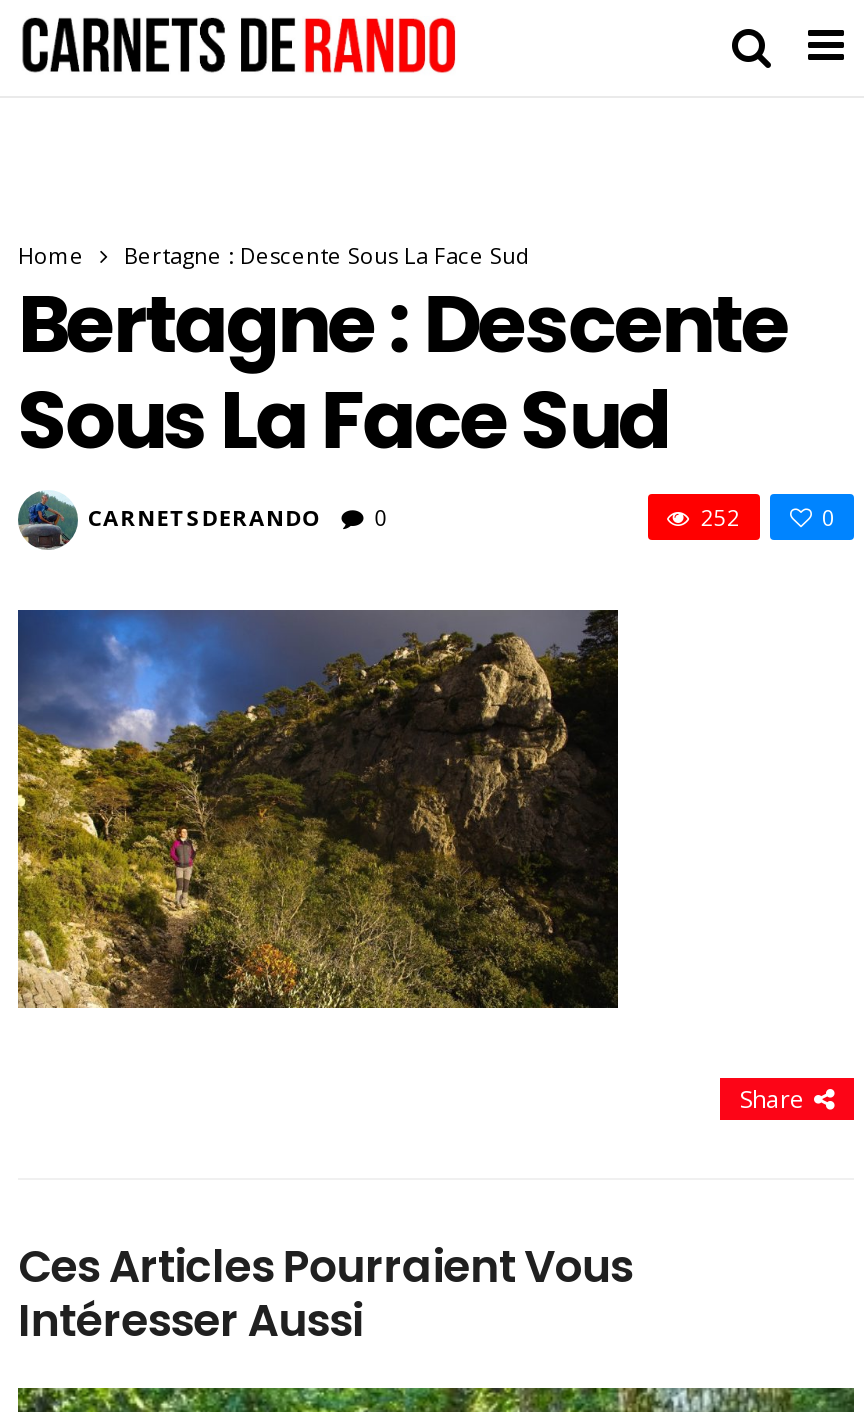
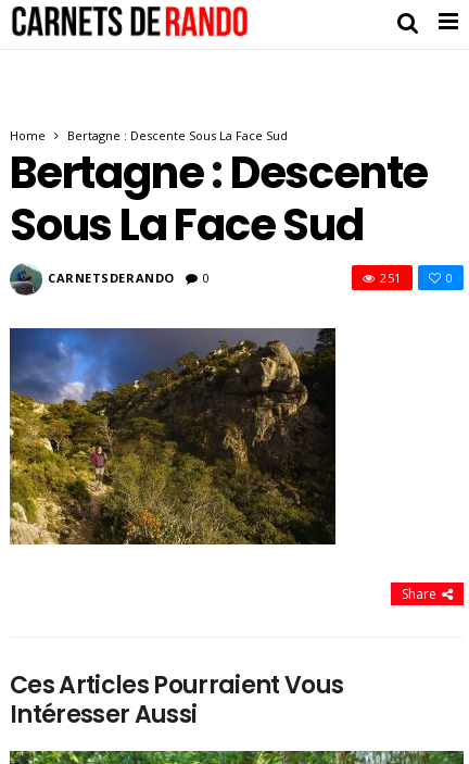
[701,502,740,532] 252 -> [380,270,402,286] 251

